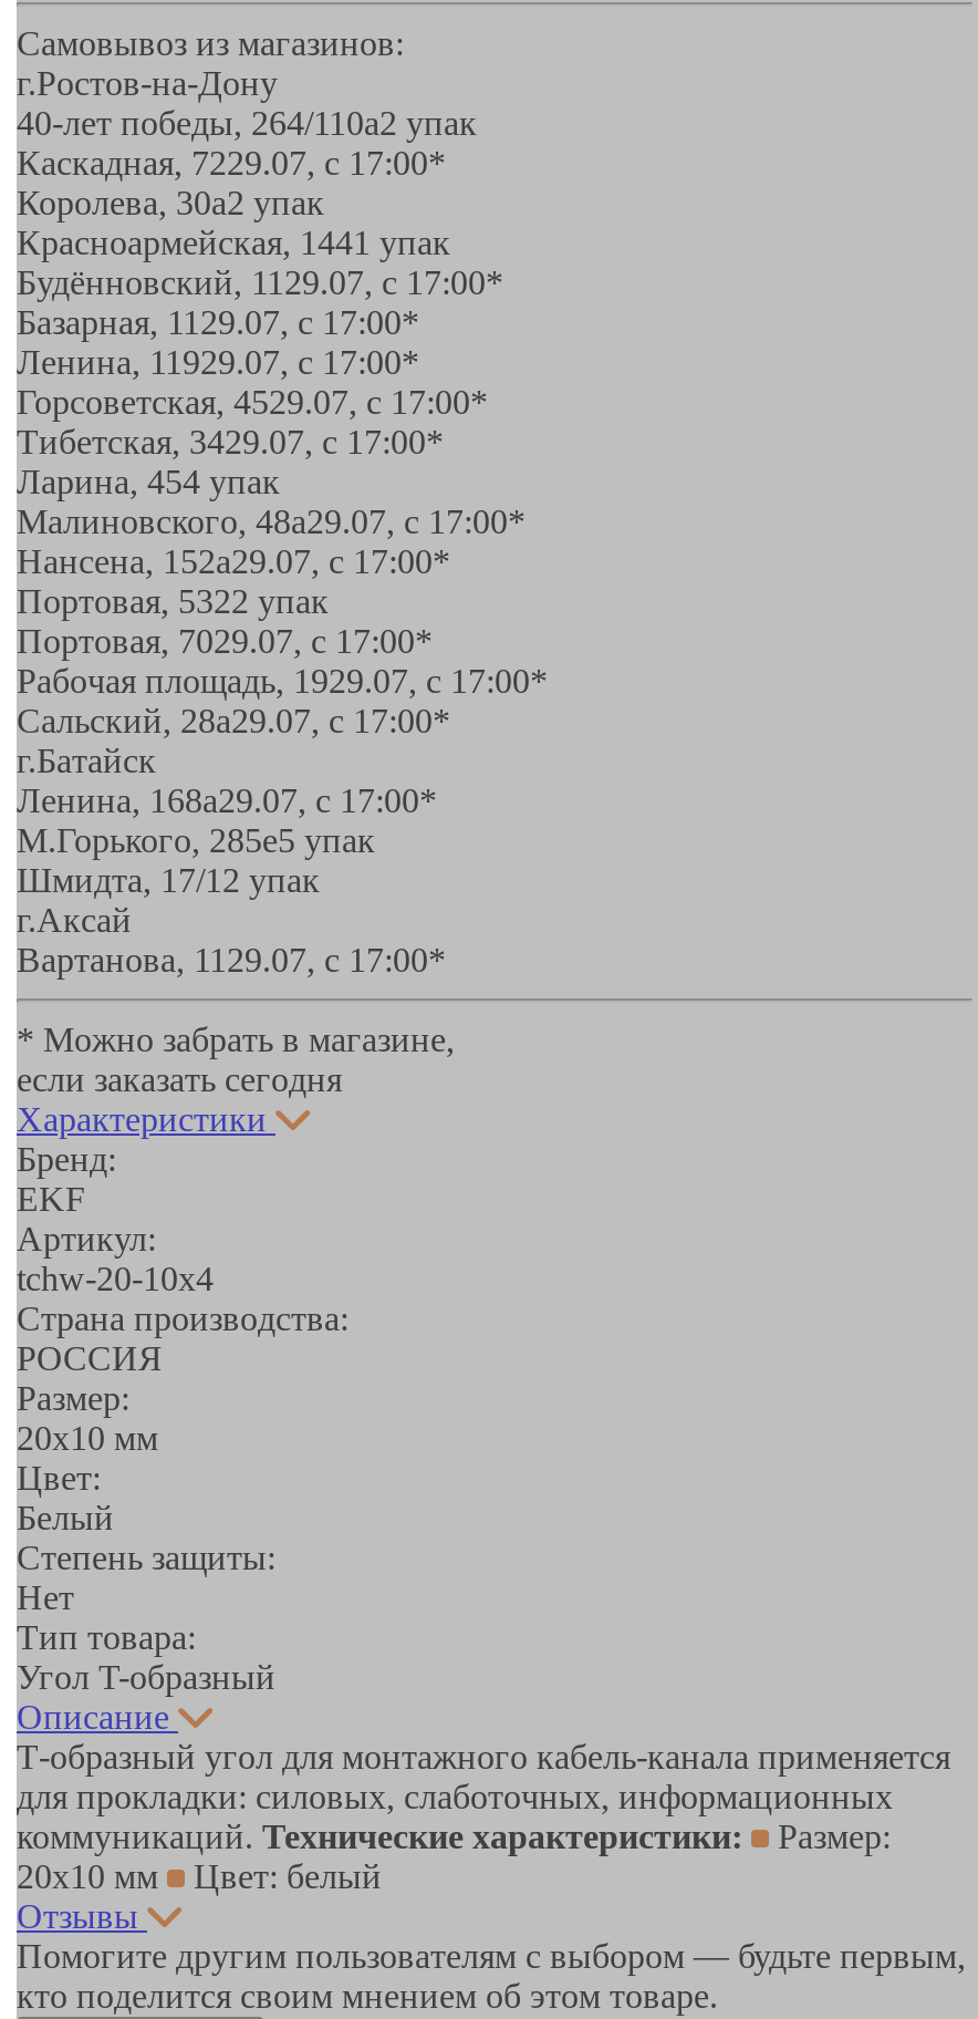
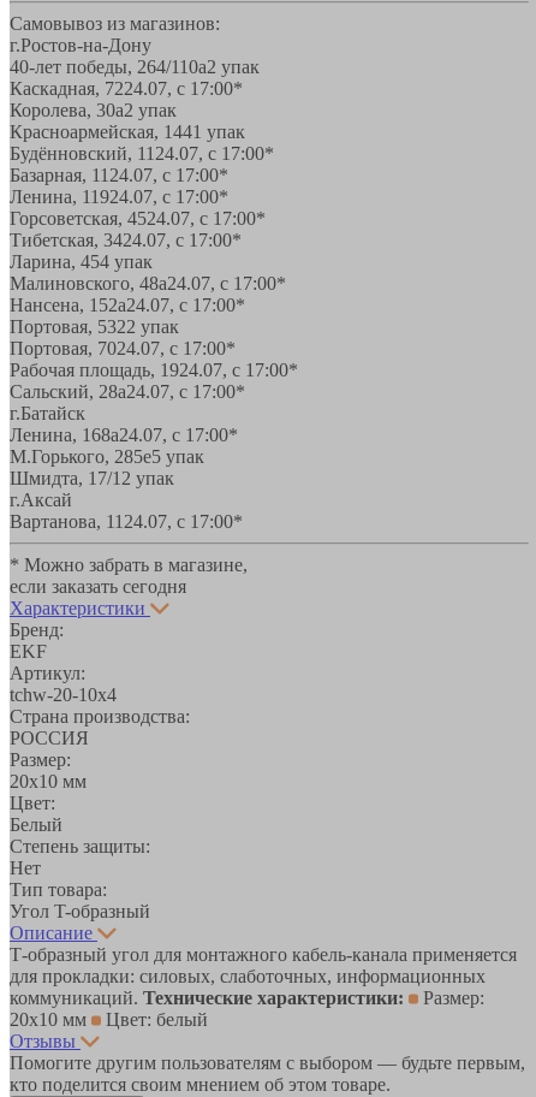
[17,143,446,181] Каскадная, 7229.07, с 17:00* -> [10,78,243,98] Каскадная, 7224.07, с 17:00*
[17,263,503,300] Будённовский, 11 29.07, с 17:00* -> [10,143,274,163] Будённовский, 11 24.07, с 17:00*
[17,302,419,340] Базарная, 11 29.07, с 17:00* -> [10,164,228,185] Базарная, 11 24.07, с 17:00*
[17,342,419,380] Ленина, 11929.07, с 17:00* -> [10,186,228,206] Ленина, 11924.07, с 17:00*
[17,382,488,420] Горсоветская, 4529.07, с 17:00* -> [10,208,266,228] Горсоветская, 4524.07, с 17:00*
[17,422,444,460] Тибетская, 3429.07, с 17:00* -> [10,229,242,250] Тибетская, 3424.07, с 17:00*
[17,502,526,539] Малиновского, 48а29.07, с 17:00* -> [10,273,286,293] Малиновского, 48а24.07, с 17:00*
[17,541,450,579] Нансена, 152а29.07, с 17:00* -> [10,294,245,315] Нансена, 152а24.07, с 17:00*
[17,621,433,659] Портовая, 7029.07, с 17:00* -> [10,338,236,358] Портовая, 7024.07, с 17:00*
[17,661,548,699] Рабочая площадь, 1929.07, с 17:00* -> [10,359,298,380] Рабочая площадь, 1924.07, с 17:00*
[17,701,450,739] Сальский, 28a29.07, с 17:00* -> [10,381,245,401] Сальский, 28a24.07, с 17:00*
[17,781,437,818] Ленина, 168а29.07, с 17:00* -> [10,424,238,445] Ленина, 168а24.07, с 17:00*
[17,940,446,978] Вартанова, 11 29.07, с 17:00* -> [10,511,243,531] Вартанова, 11 24.07, с 17:00*

